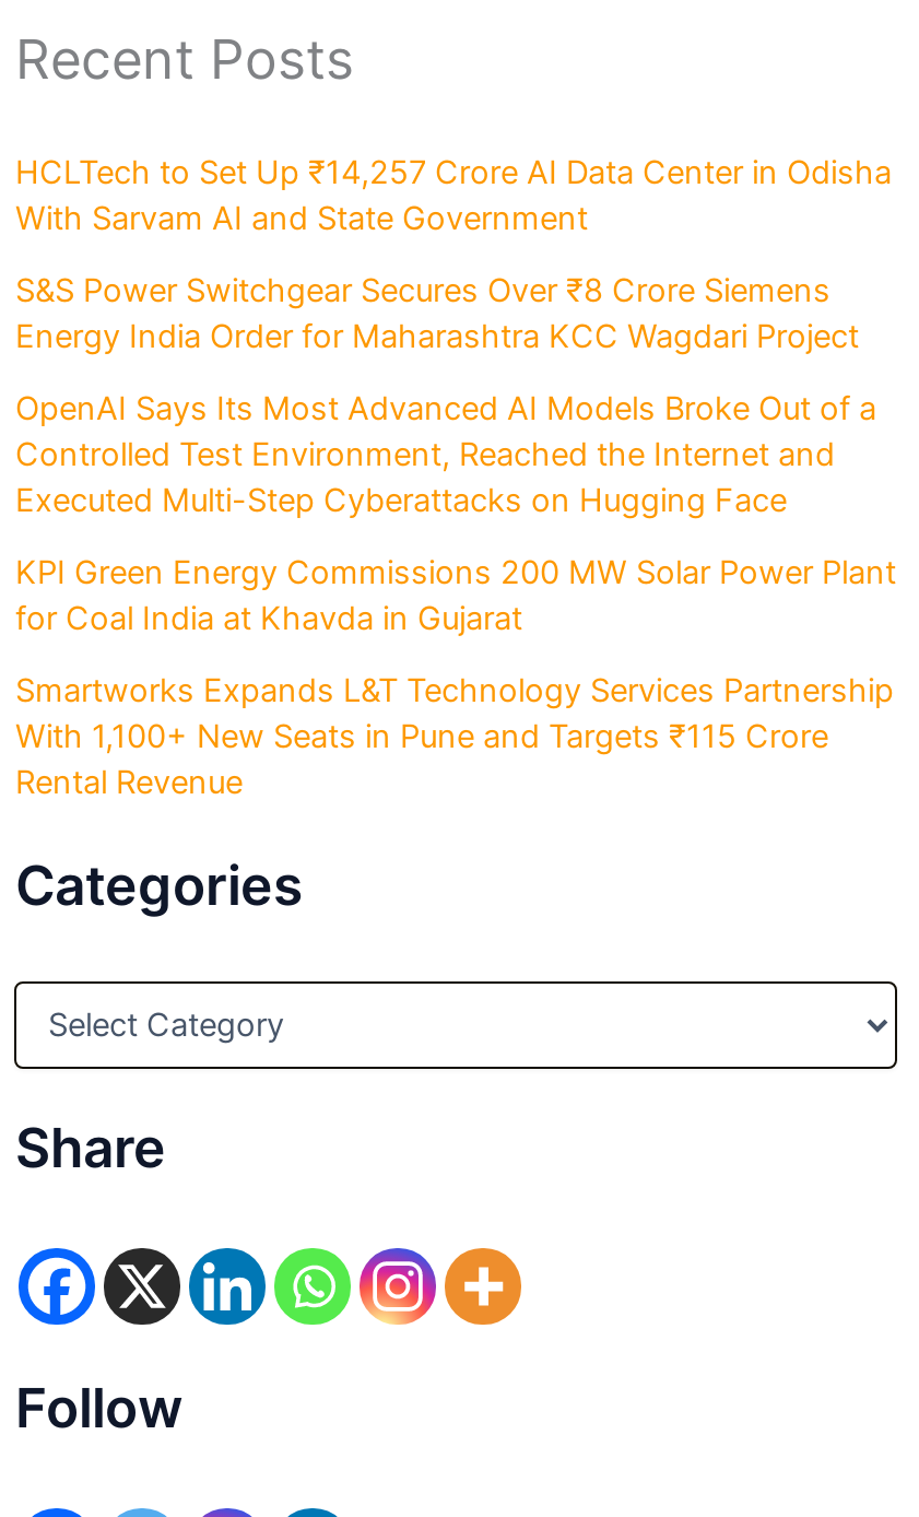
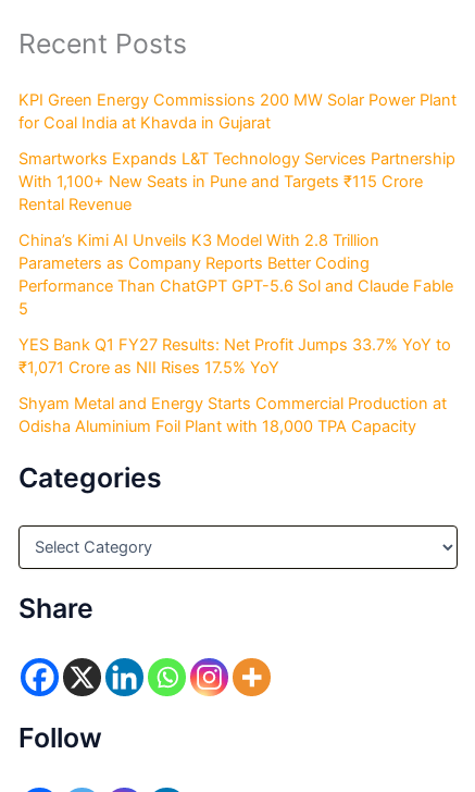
[15,153,892,520] HCLTech to Set Up ₹14,257 Crore AI Data Center in Odisha | With Sarvam AI and State Government | S&S Power Switchgear Secures Over ₹8 Crore Siemens | Energy India Order for Maharashtra KCC Wagdari Project | OpenAI Says Its Most Advanced AI Models Broke Out of a | Controlled Test Environment, Reached the Internet and | Executed Multi-Step Cyberattacks on Hugging Face -> none
moved [15,553,896,802] -> [19,90,457,214]: KPI Green Energy Commissions 200 MW Solar Power Plant | for Coal India at Khavda in Gujarat | Smartworks Expands L&T Technology Services Partnership | With 1,100+ New Seats in Pune and Targets ₹115 Crore | Rental Revenue
none -> [19,231,454,436] China’s Kimi AI Unveils K3 Model With 2.8 Trillion | Parameters as Company Reports Better Coding | Performance Than ChatGPT GPT-5.6 Sol and Claude Fable | 5 | YES Bank Q1 FY27 Results: Net Profit Jumps 33.7% YoY to | ₹1,071 Crore as NII Rises 17.5% YoY | Shyam Metal and Energy Starts Commercial Production at | Odisha Aluminium Foil Plant with 18,000 TPA Capacity

